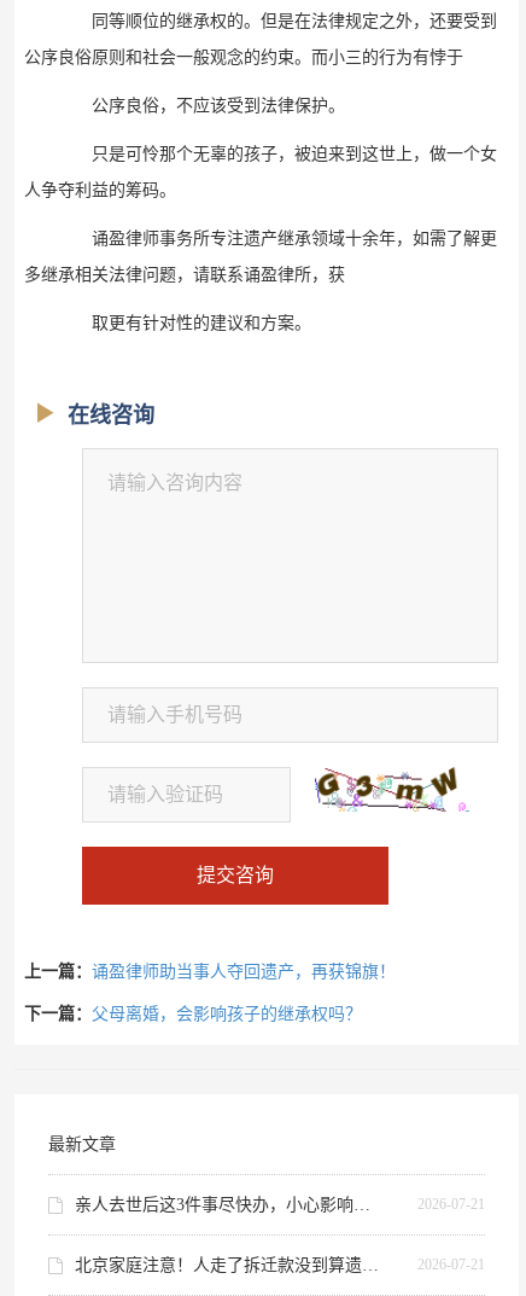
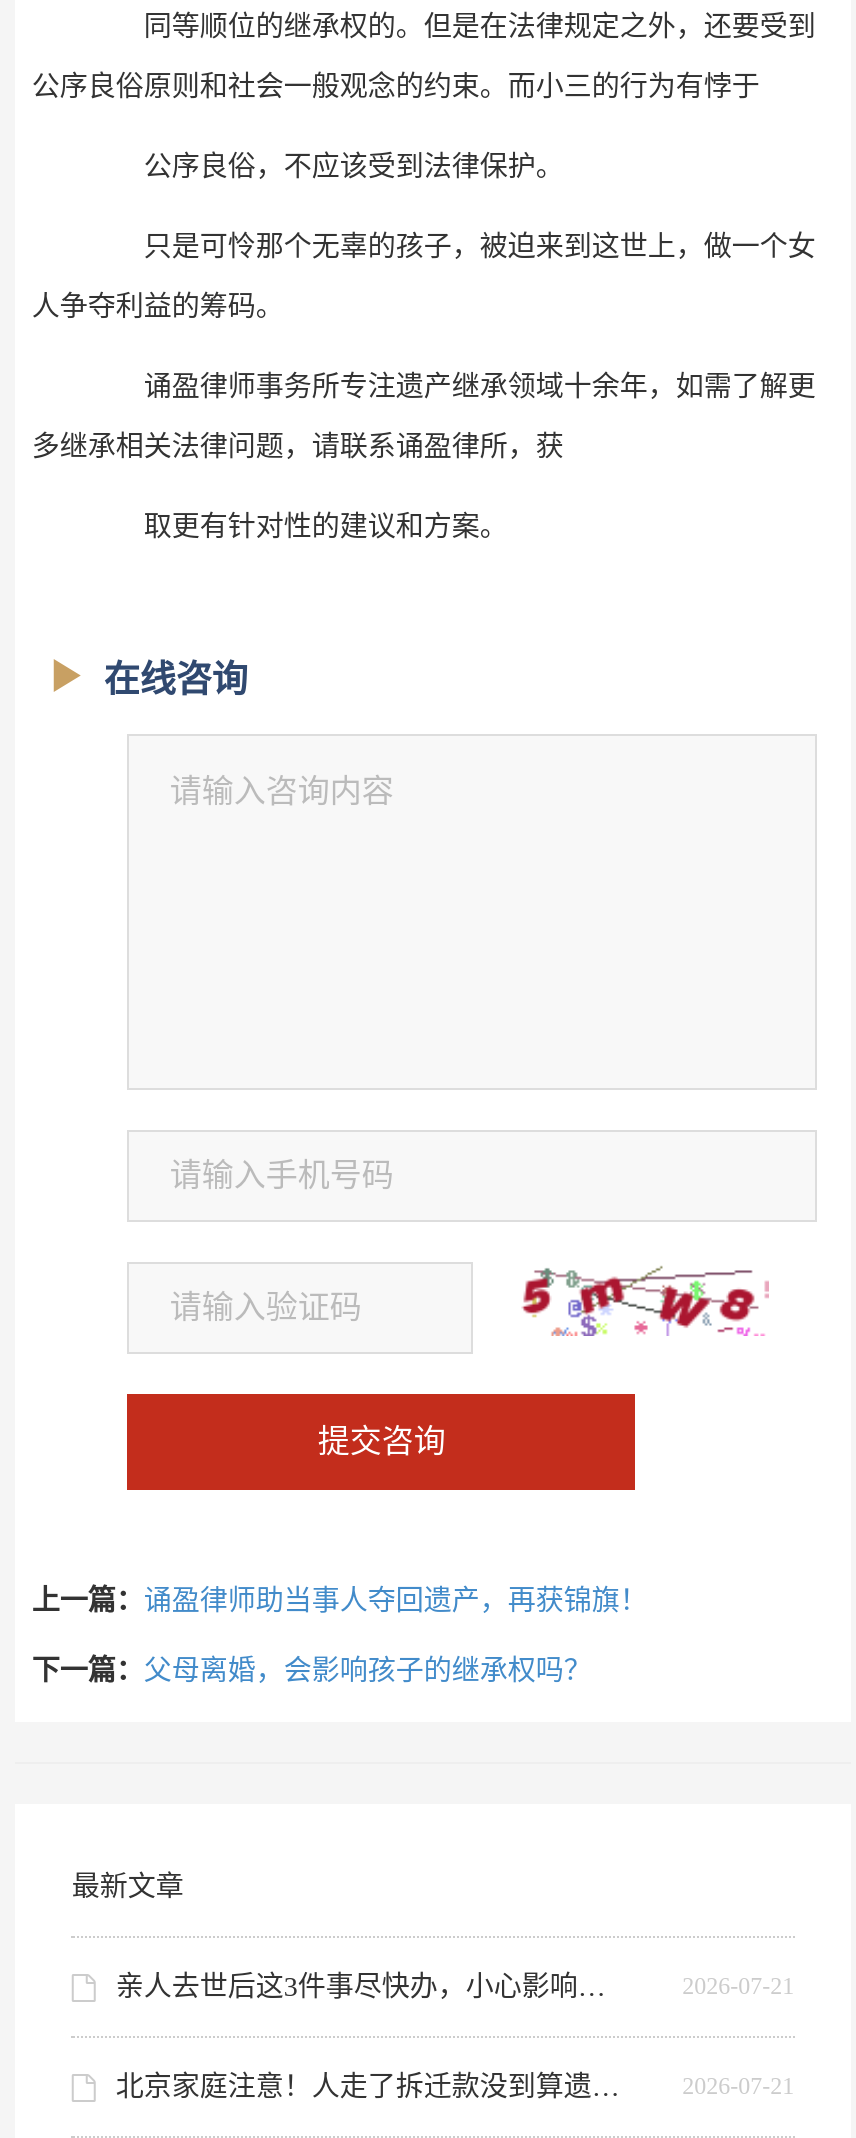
[314,767,469,813] [image] -> [513,1264,769,1338] [image]

